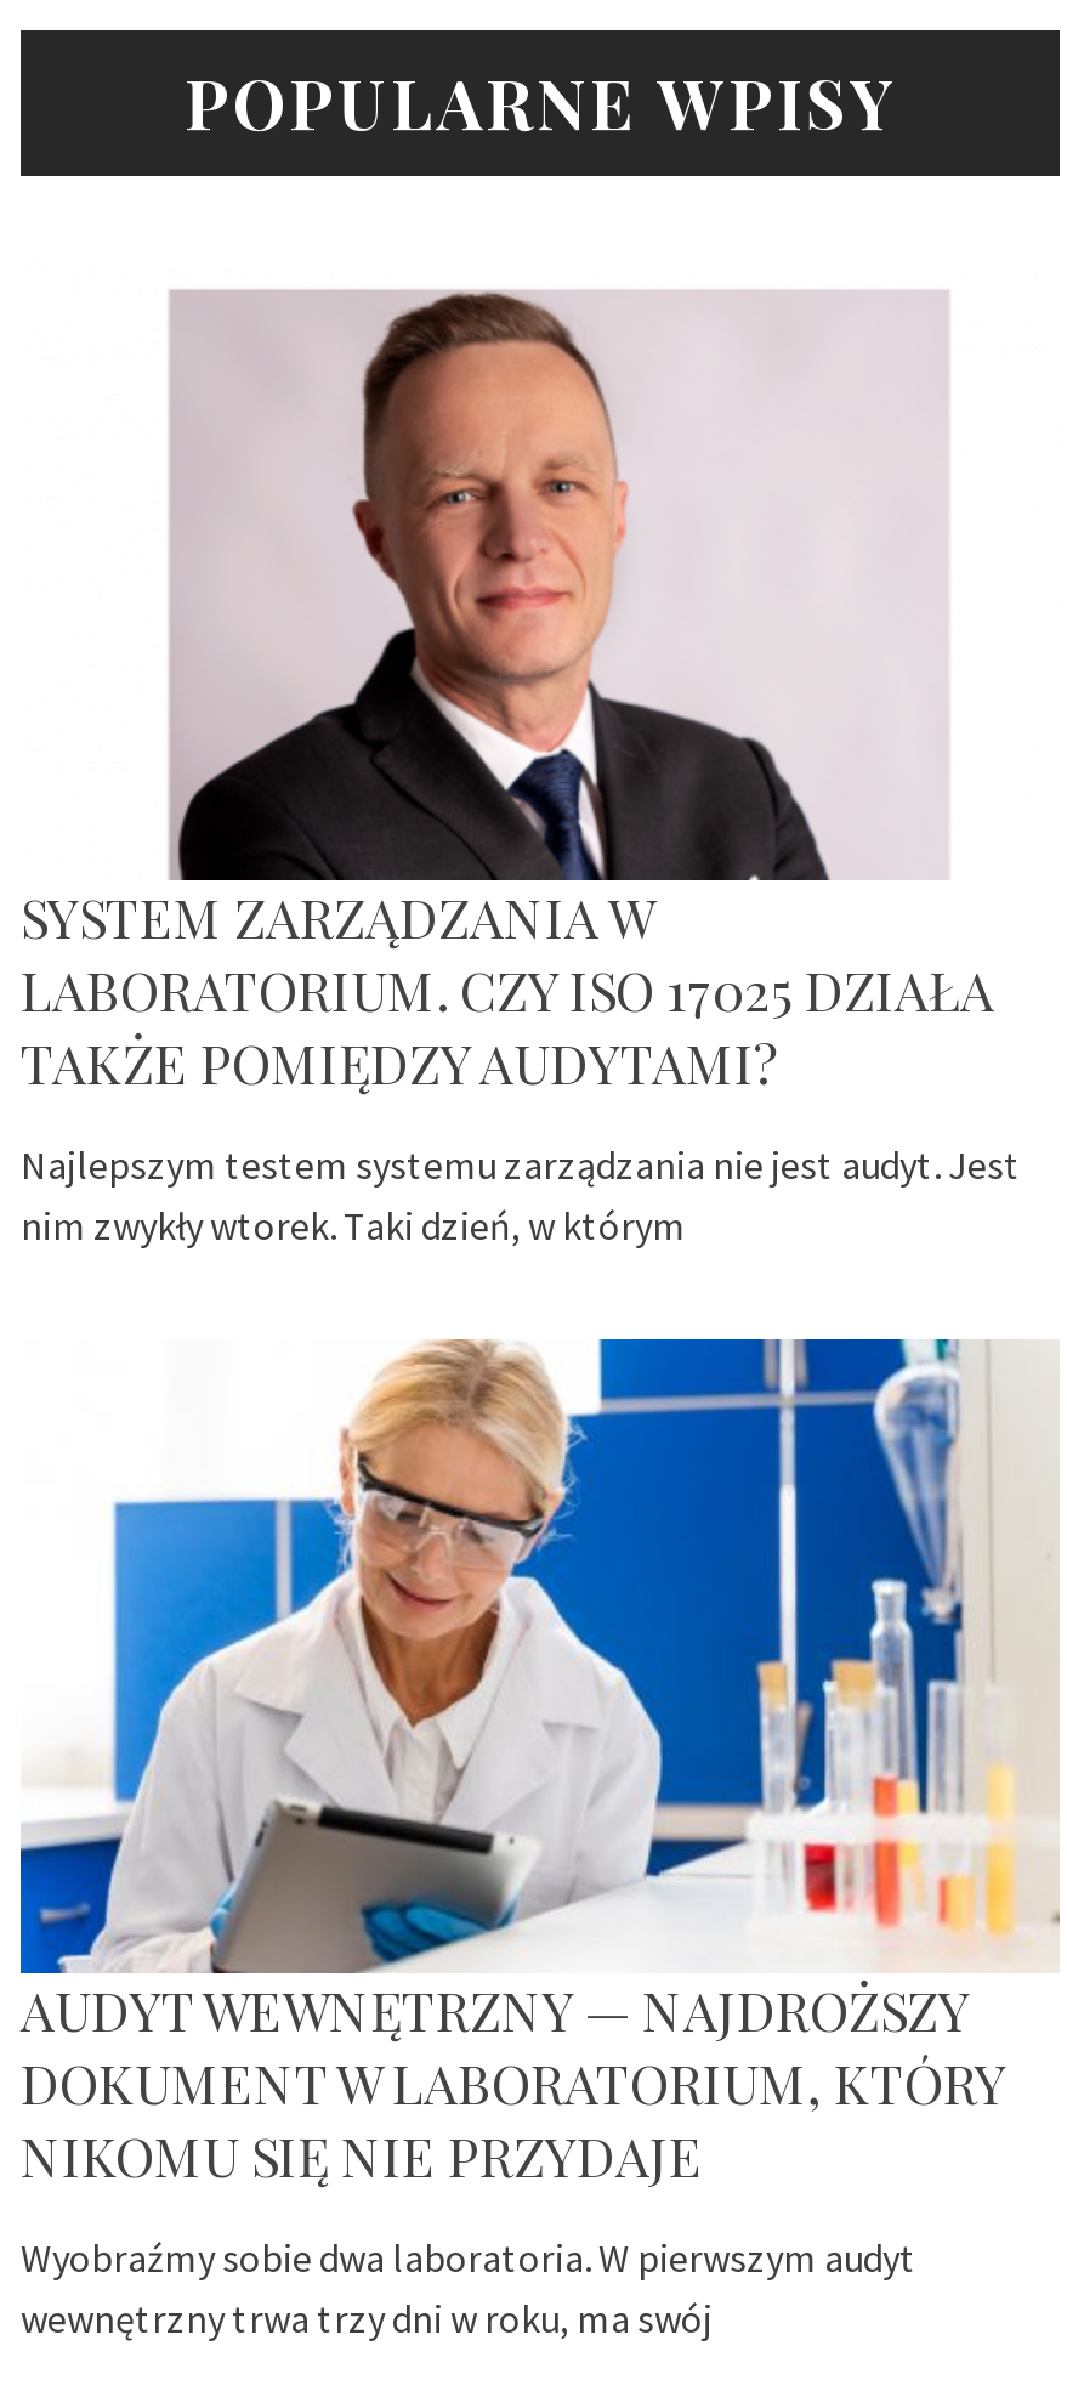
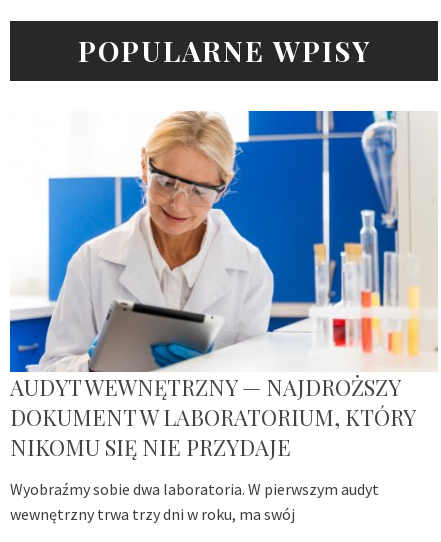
[21,290,1021,1251] [image] | SYSTEM ZARZĄDZANIA W | LABORATORIUM. CZY ISO 17025 DZIAŁA | TAKŻE POMIĘDZY AUDYTAMI? | Najlepszym testem systemu zarządzania nie jest audyt. Jest | nim zwykły wtorek. Taki dzień, w którym -> none

